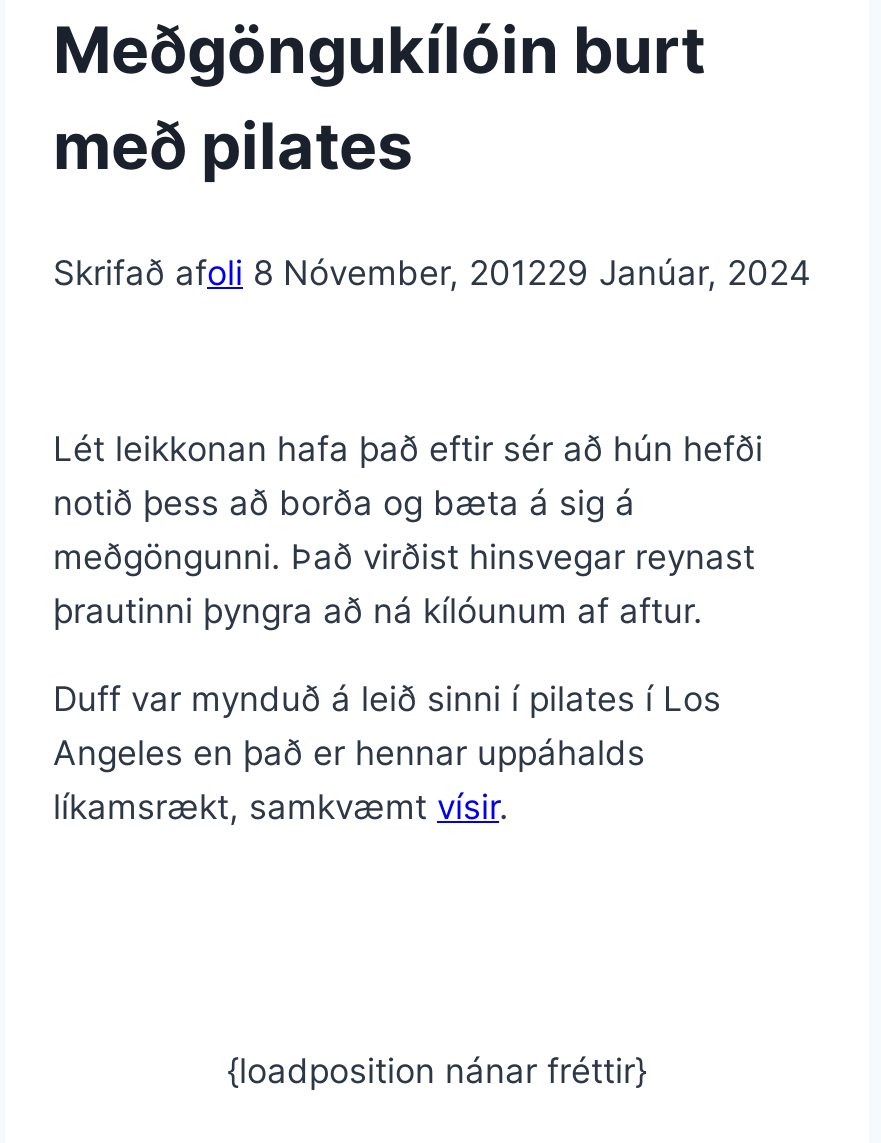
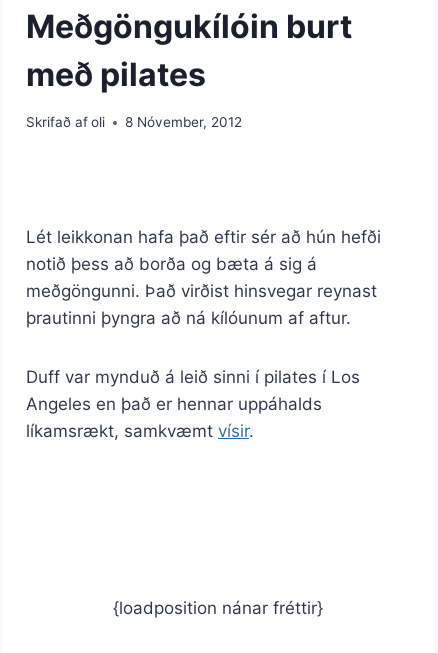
[53,253,811,293] Skrifað afoli 8 Nóvember, 201229 Janúar, 2024 -> [26,114,242,130] Skrifað af oli | 8 Nóvember, 2012

